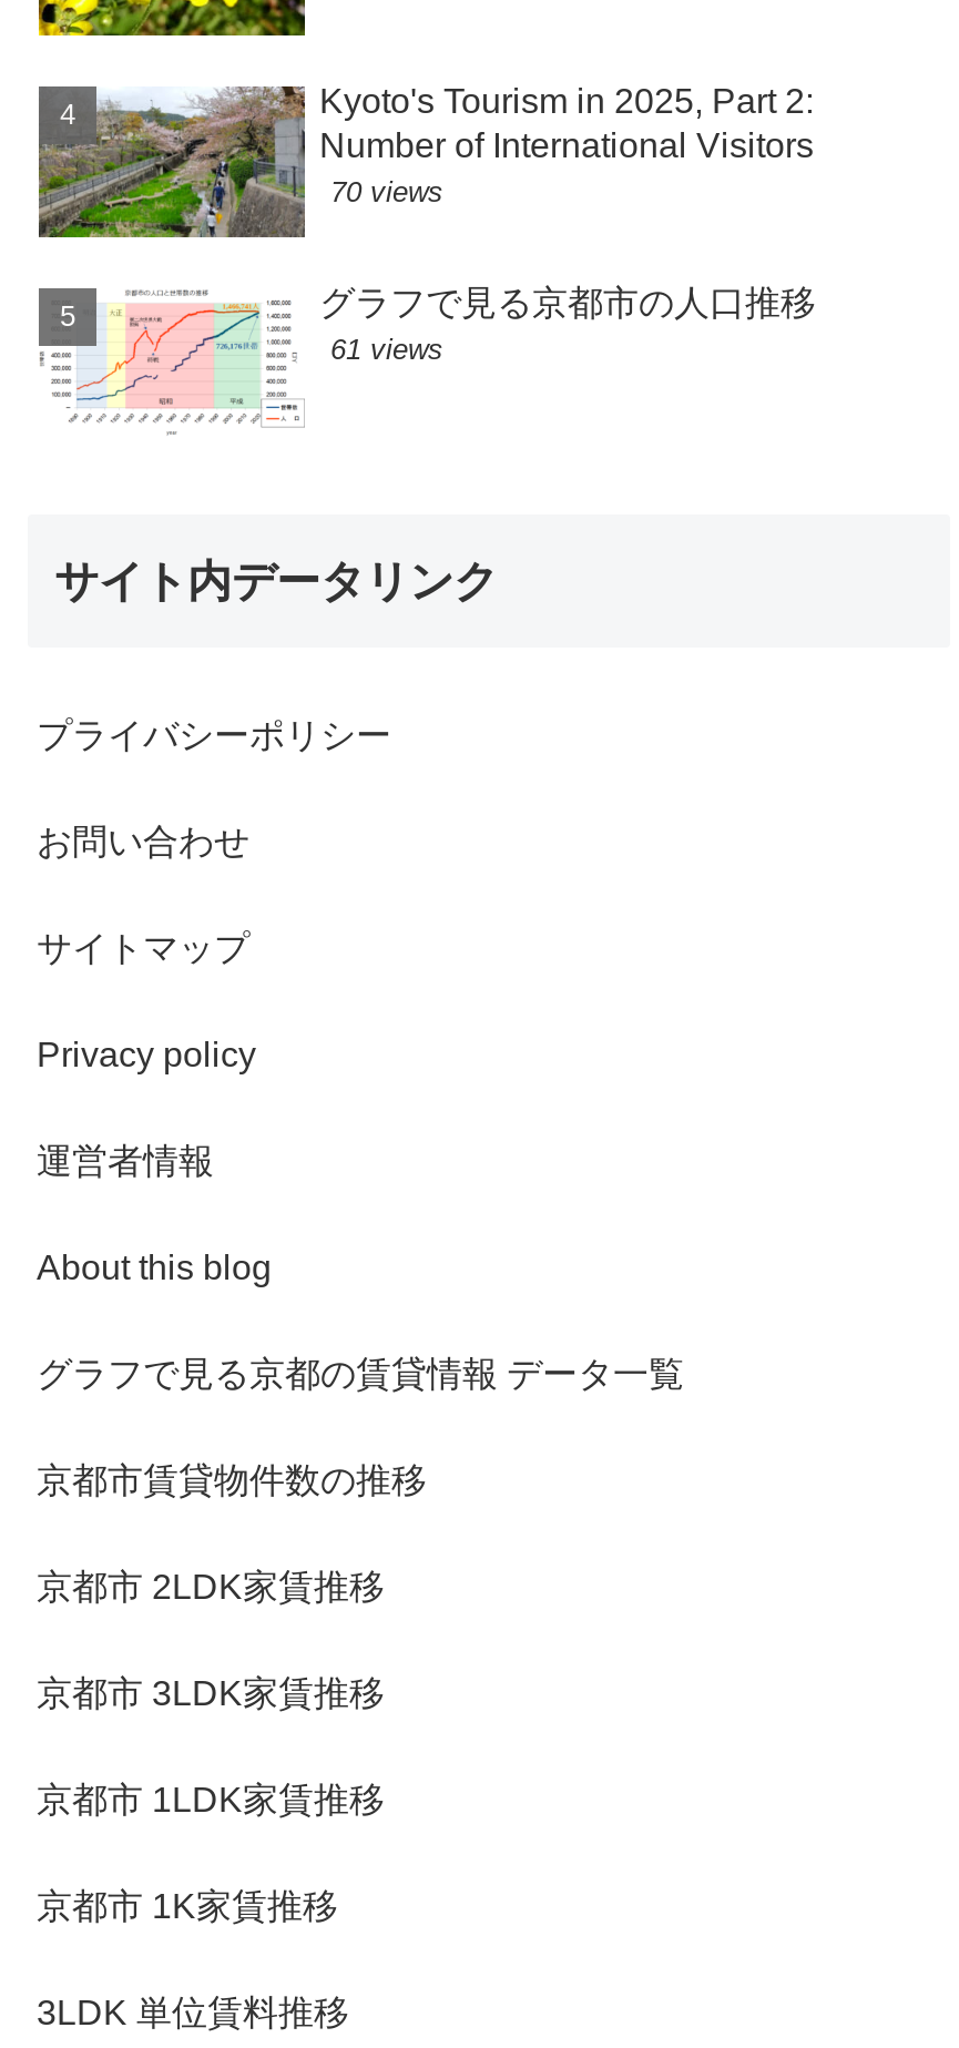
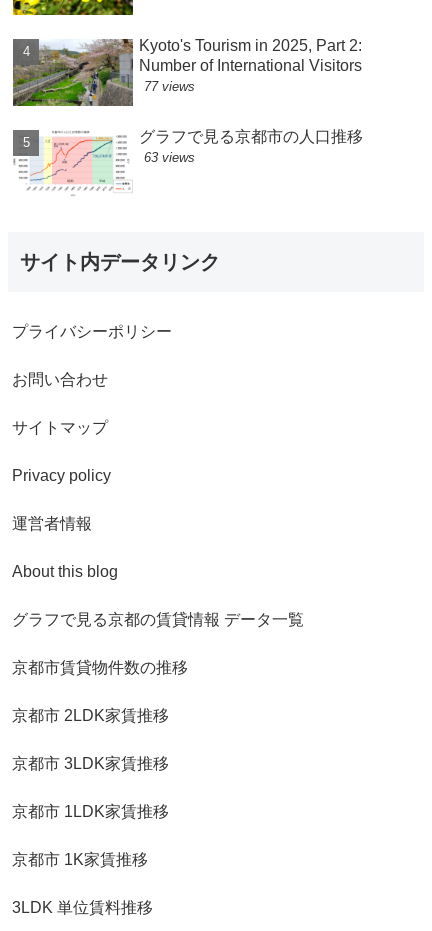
[330,175,443,208] 70 views -> [144,79,195,94] 77 views
[330,332,443,365] 61 views -> [144,150,195,165] 63 views

